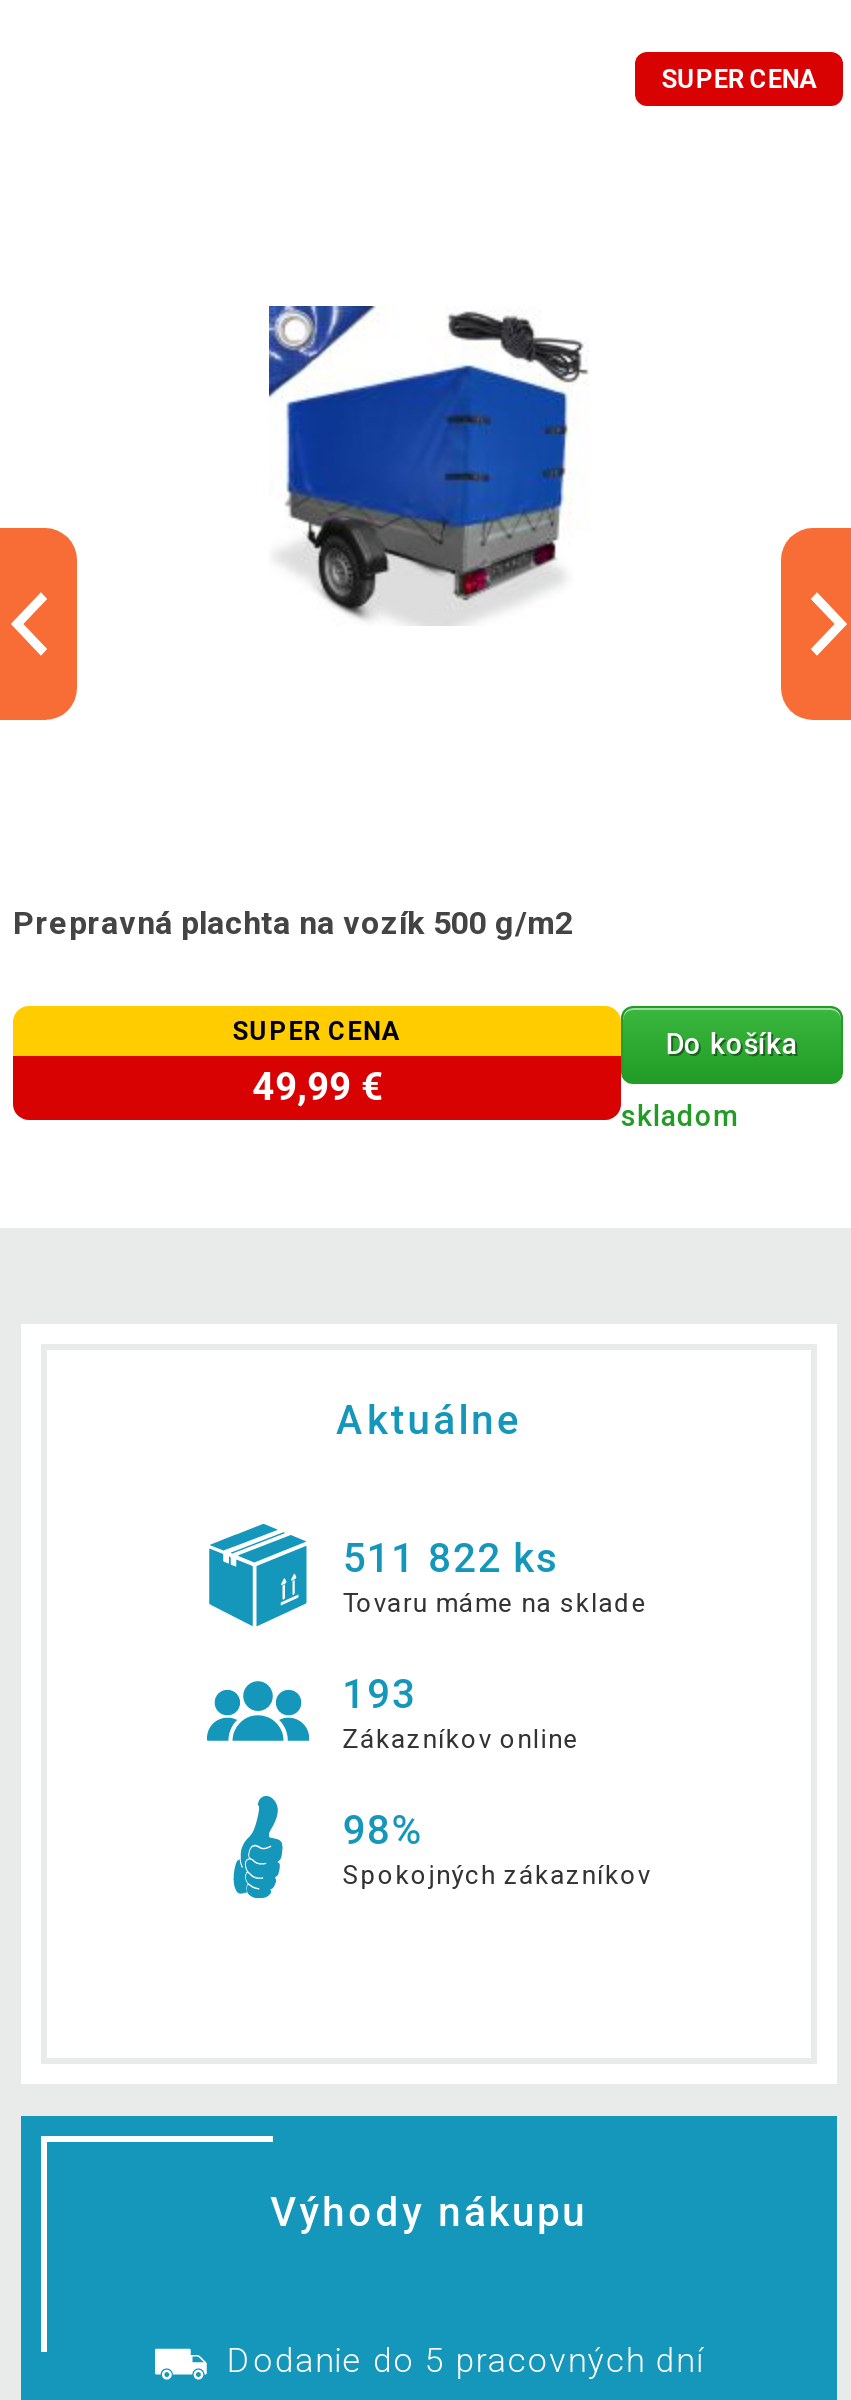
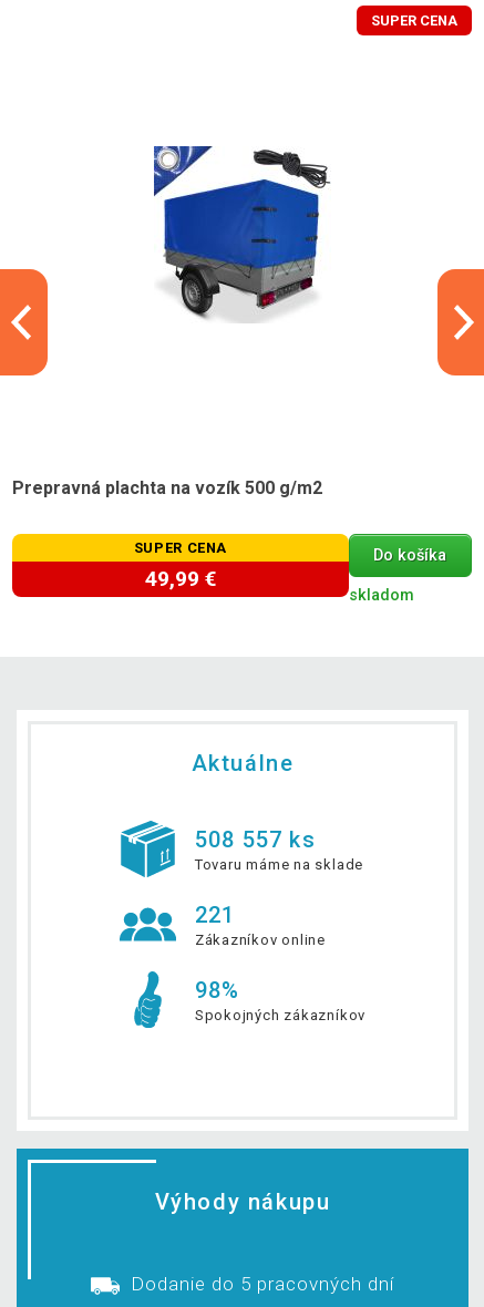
[343,1534,561,1582] 511 822 ks -> [195,826,315,853] 508 557 ks
[343,1670,416,1718] 193 -> [195,902,235,928] 221

